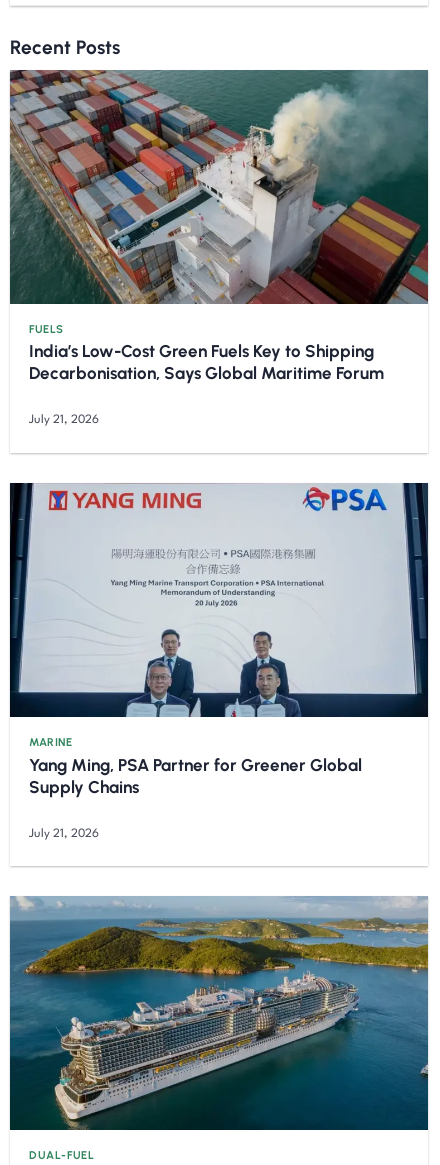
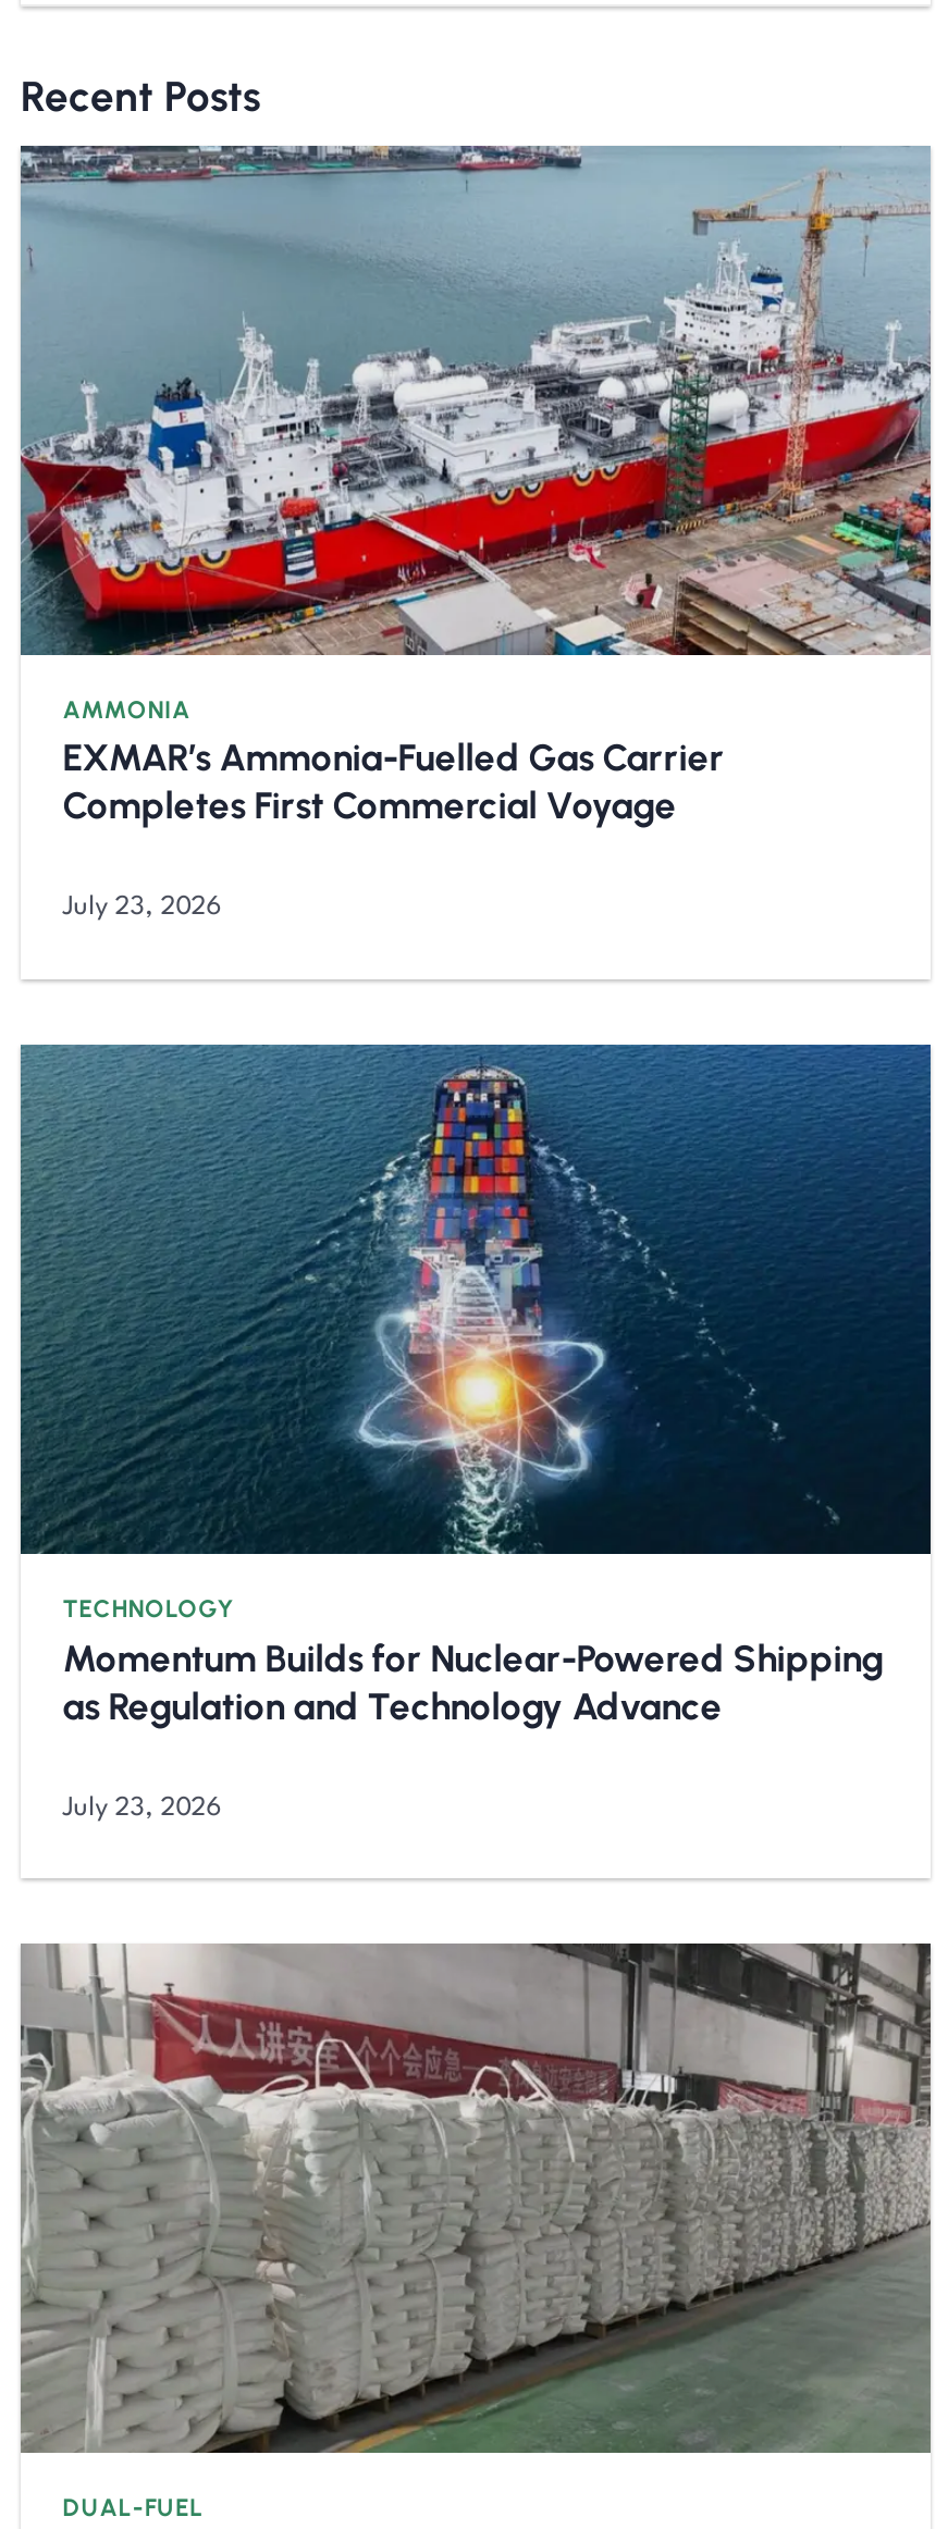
[9,69,429,383] [image] | FUELS | India’s Low-Cost Green Fuels Key to Shipping | Decarbonisation, Says Global Maritime Forum -> [19,144,933,828] [image] | AMMONIA | EXMAR’s Ammonia-Fuelled Gas Carrier | Completes First Commercial Voyage
[29,414,99,426] July 21, 2026 -> [62,896,221,922] July 23, 2026
[9,482,428,797] [image] | MARINE | Yang Ming, PSA Partner for Greener Global | Supply Chains -> [19,1043,931,1727] [image] | TECHNOLOGY | Momentum Builds for Nuclear-Powered Shipping | as Regulation and Technology Advance
[29,828,99,840] July 21, 2026 -> [62,1795,221,1821] July 23, 2026
[9,896,429,1131] [image] -> [19,1941,933,2455] [image]

